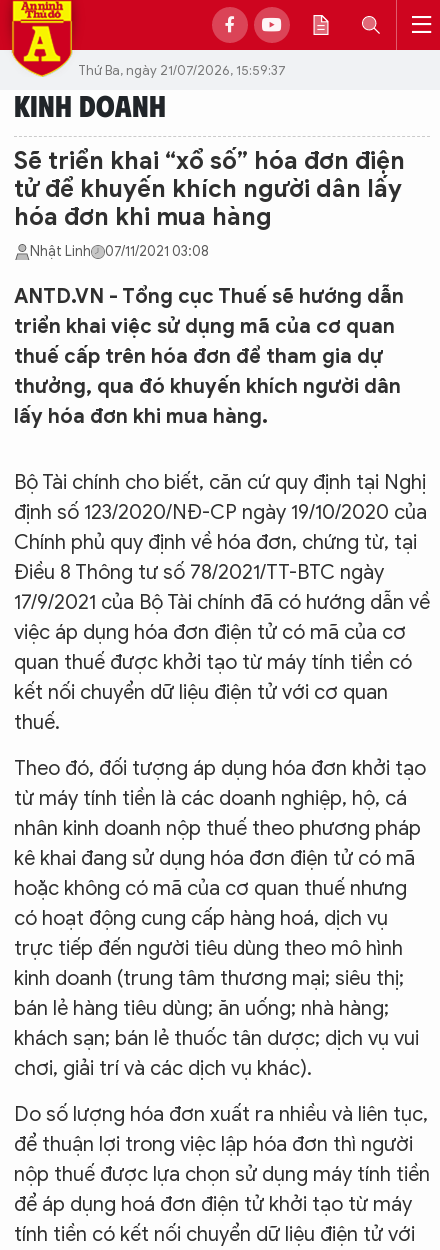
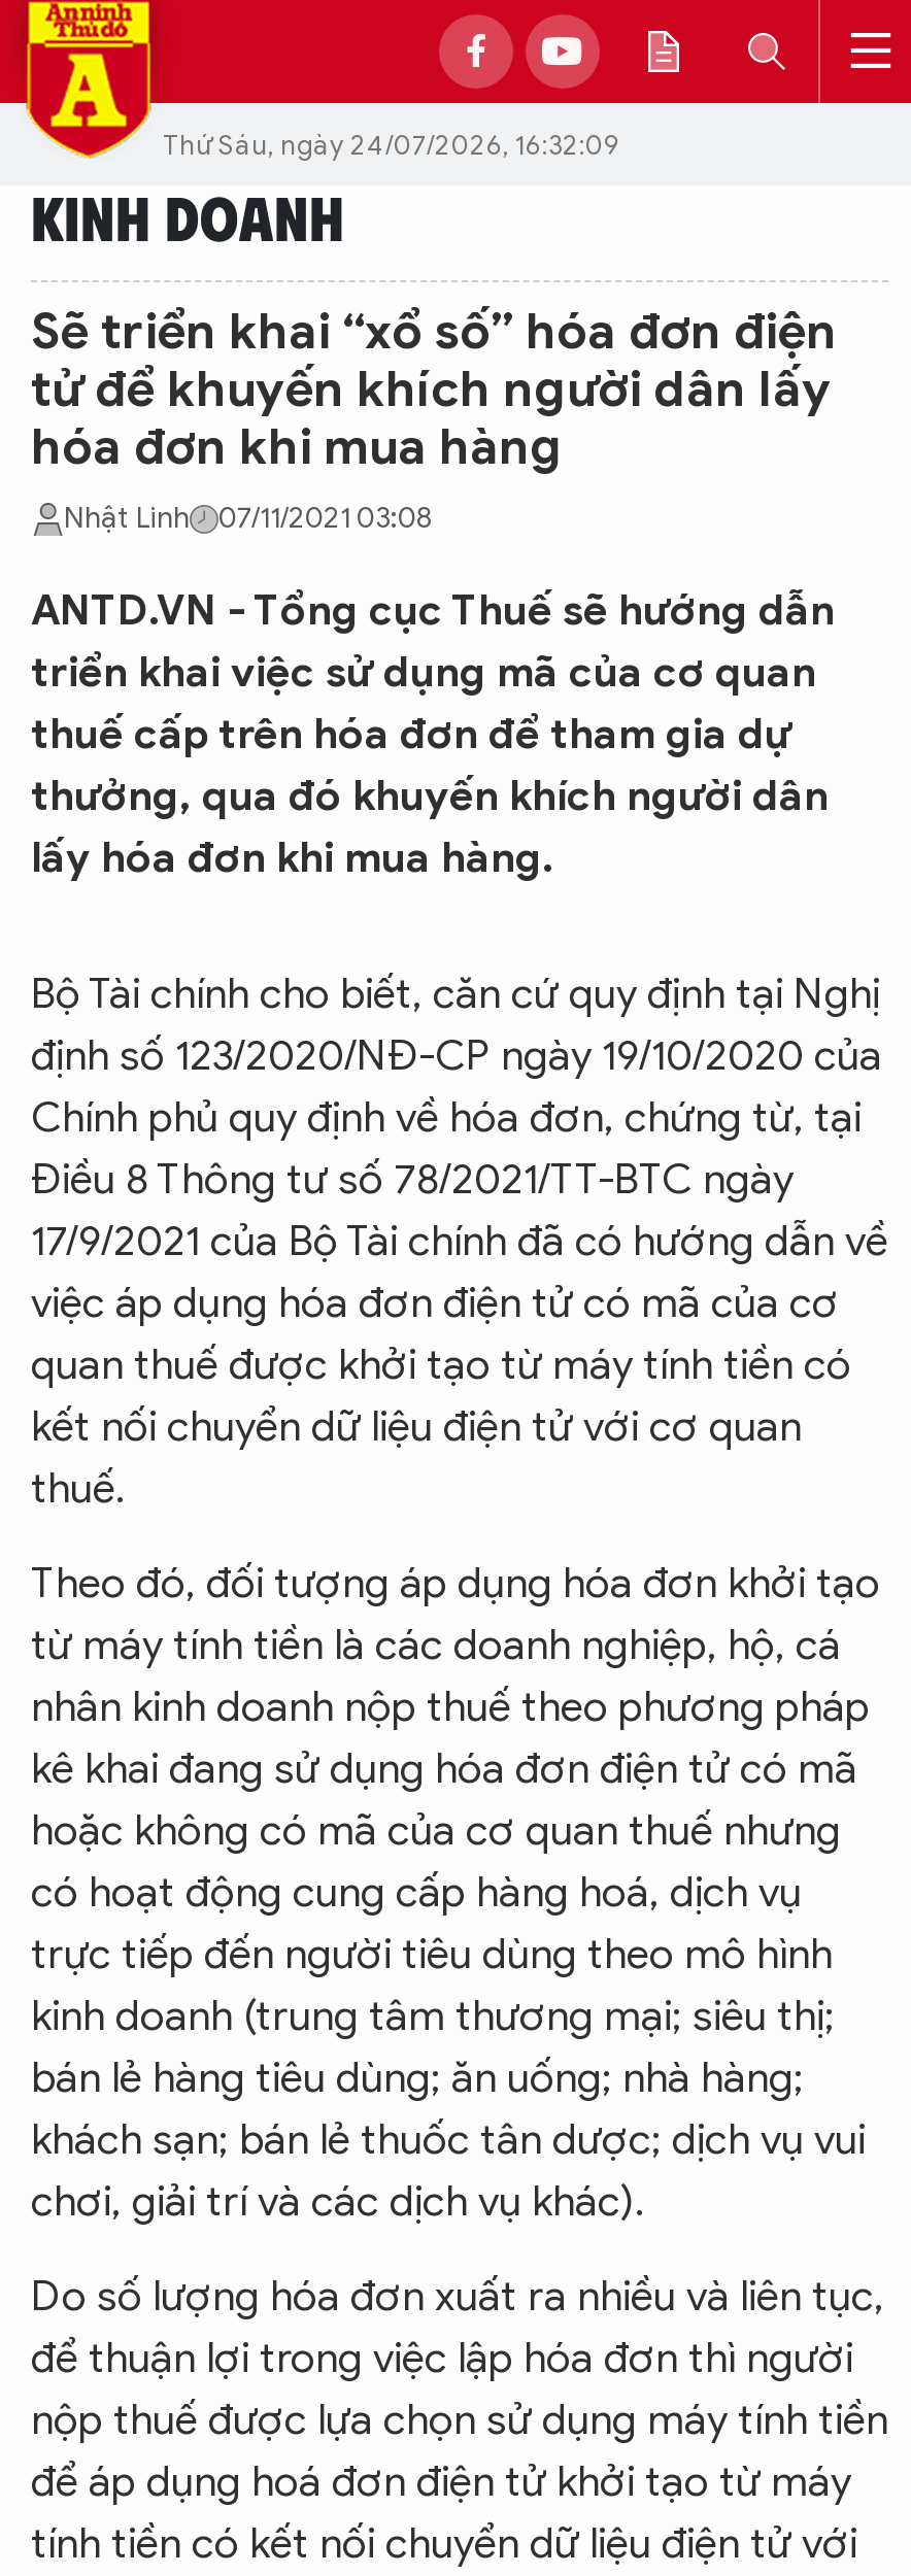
[78,61,286,78] Thứ Ba, ngày 21/07/2026, 15:59:37 -> [163,127,620,162] Thứ Sáu, ngày 24/07/2026, 16:32:09

